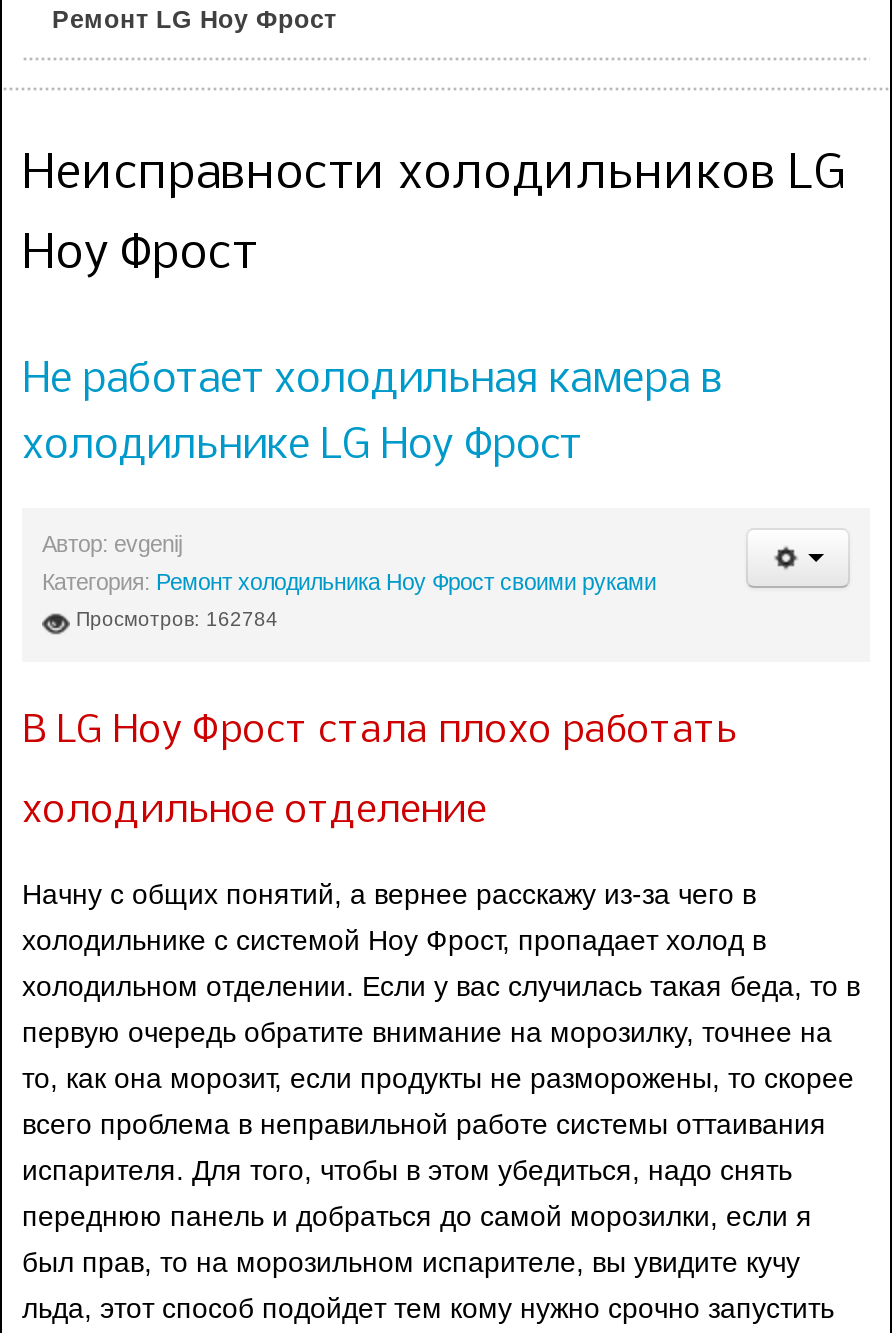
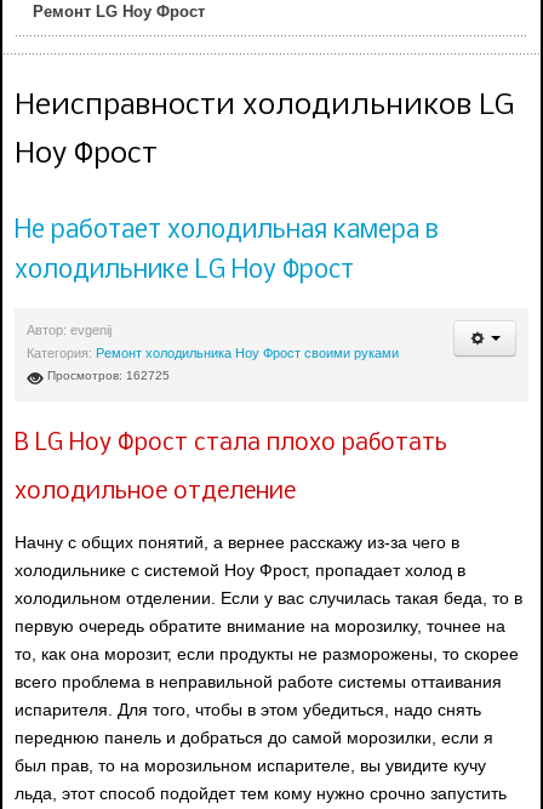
[76,609,278,631] Просмотров: 162784 -> [47,369,170,382] Просмотров: 162725

